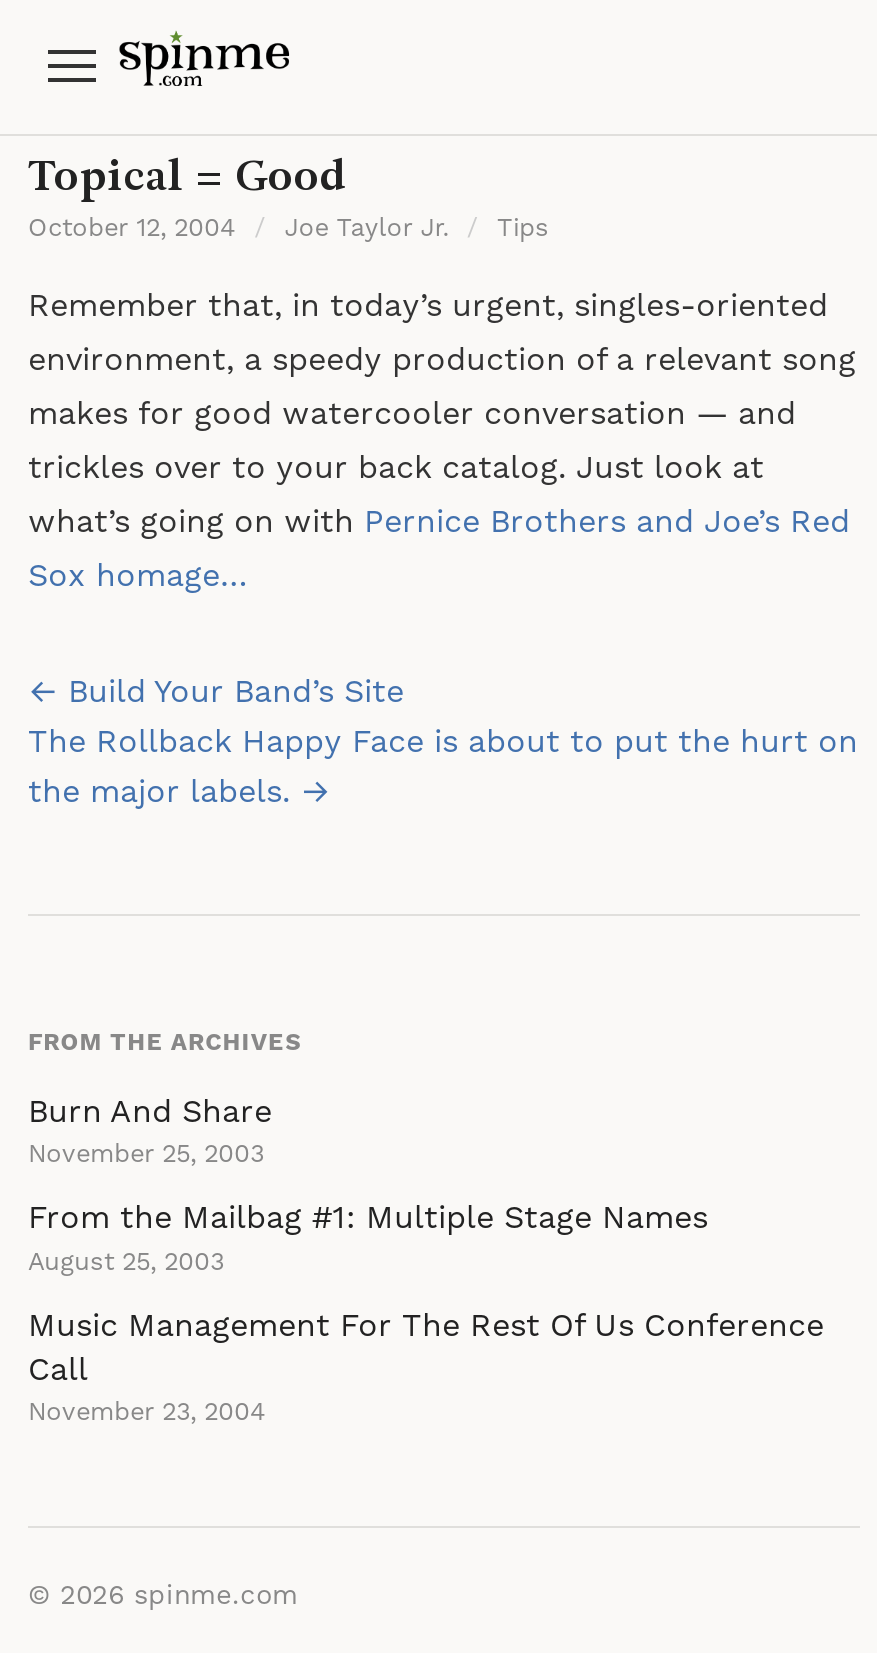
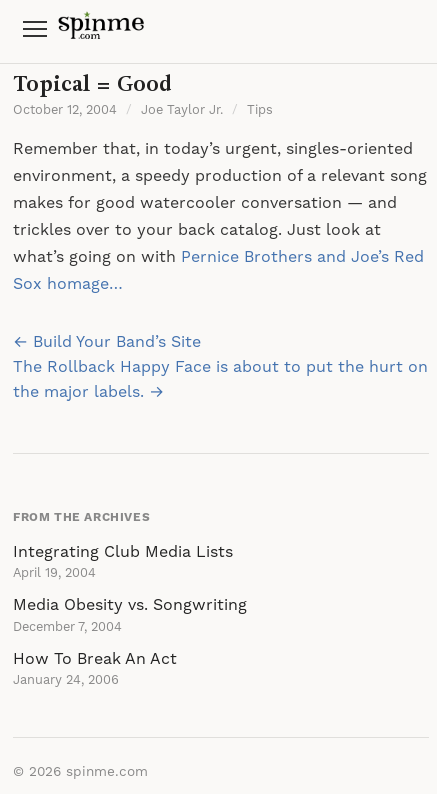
[28,1092,272,1171] Burn And Share | November 25, 2003 -> [13,542,233,581] Integrating Club Media Lists | April 19, 2004
[28,1199,708,1278] From the Mailbag #1: Multiple Stage Names | August 25, 2003 -> [13,595,247,635] Media Obesity vs. Songwriting | December 7, 2004
[28,1306,824,1428] Music Management For The Rest Of Us Conference | Call | November 23, 2004 -> [13,649,177,688] How To Break An Act | January 24, 2006

